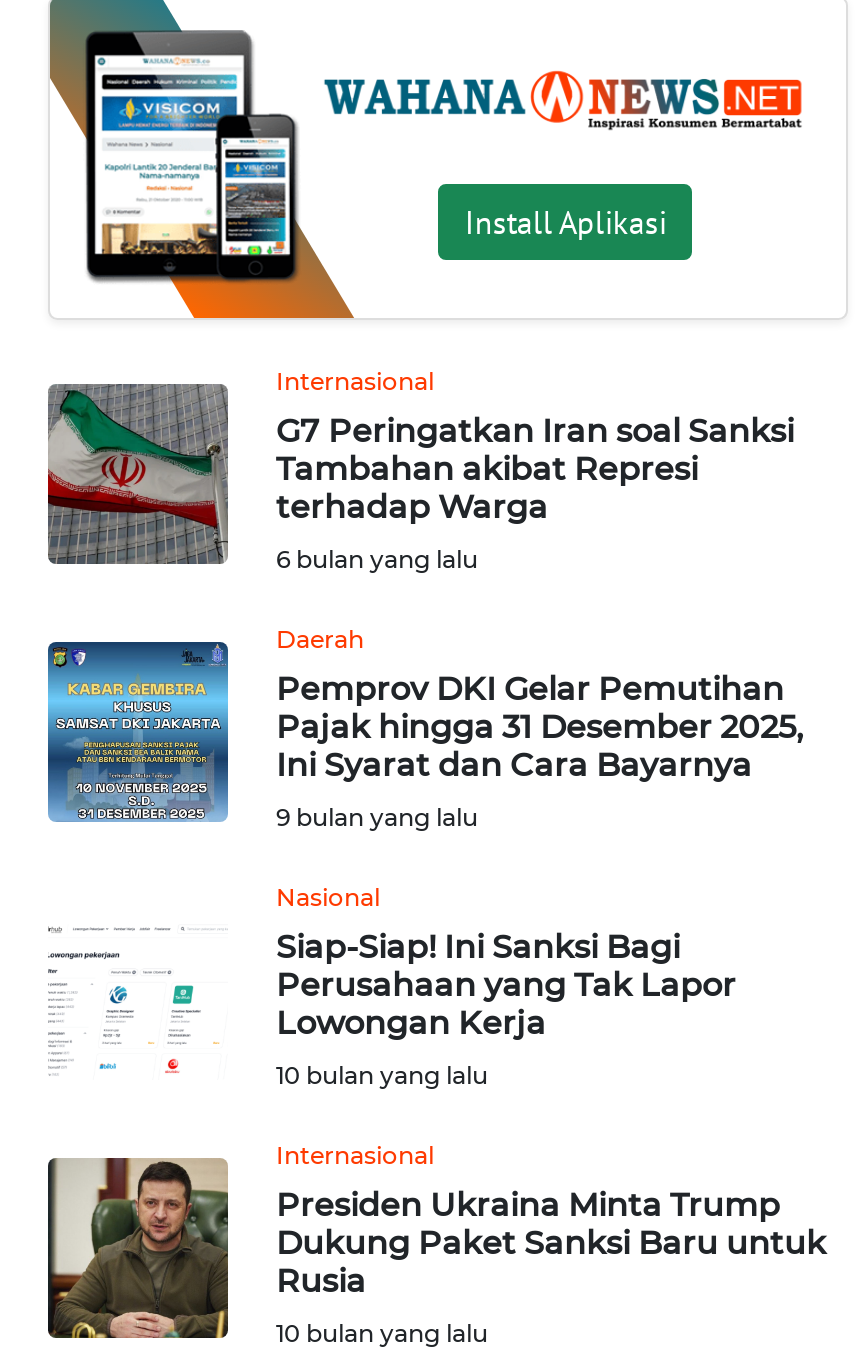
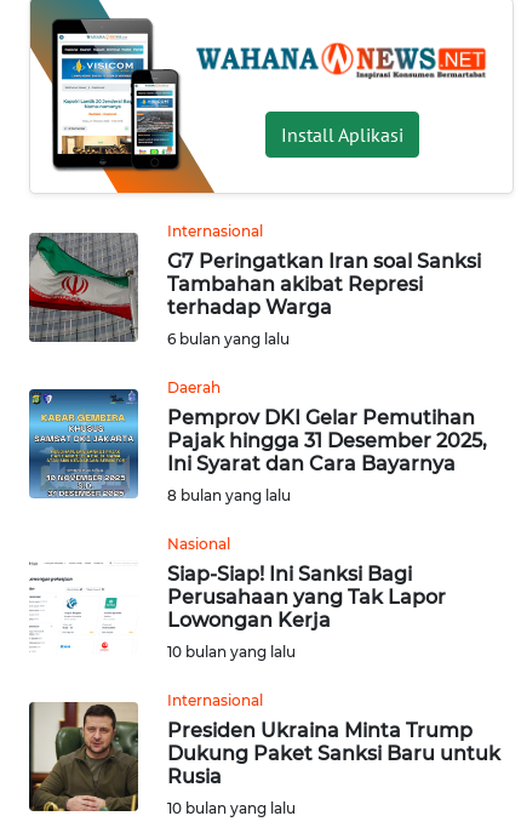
[276,802,478,832] 9 bulan yang lalu -> [167,486,291,505] 8 bulan yang lalu

